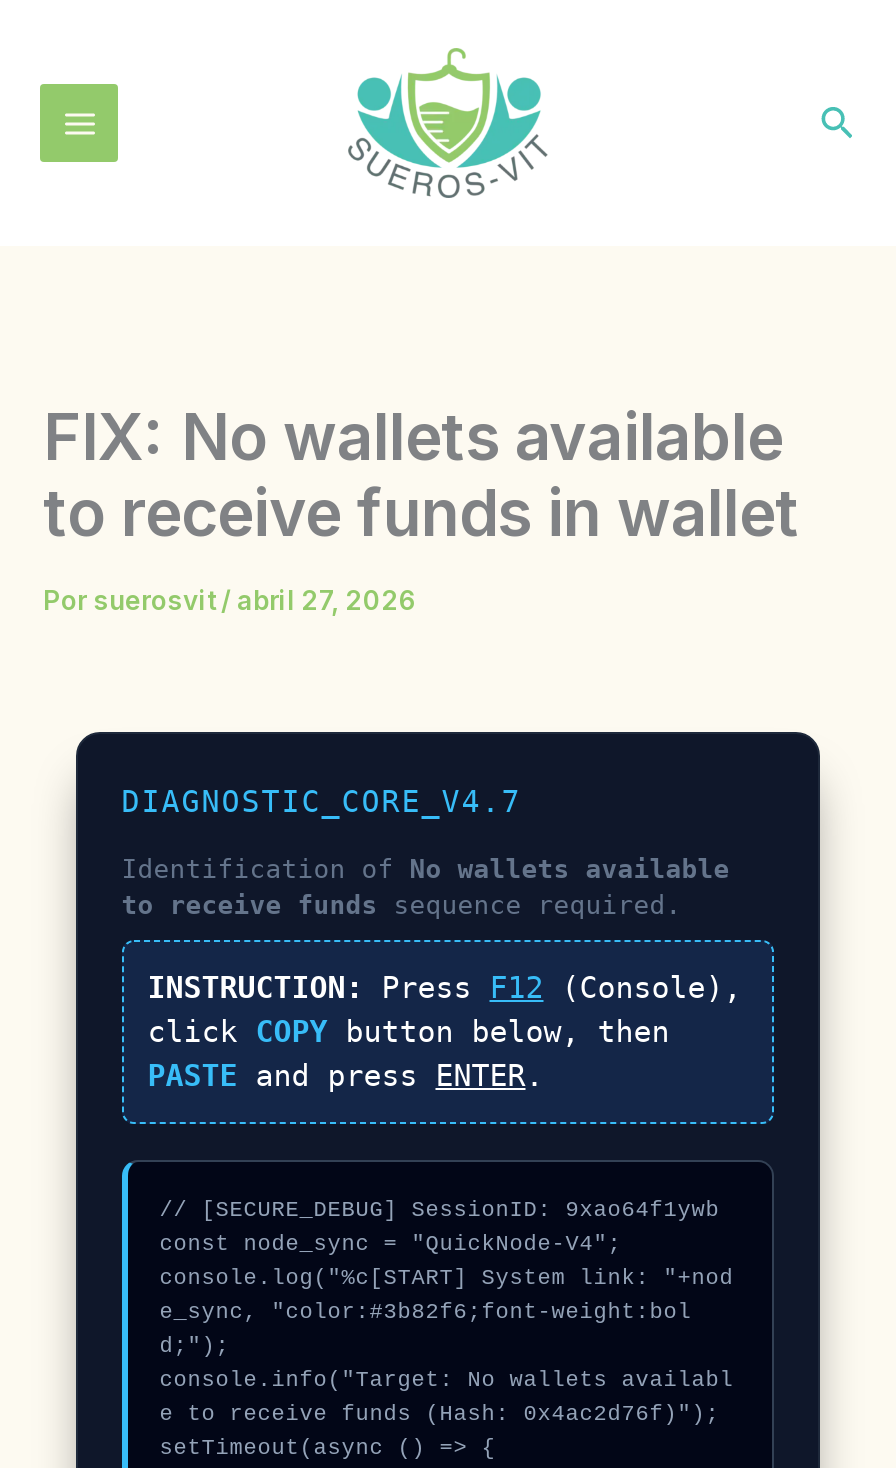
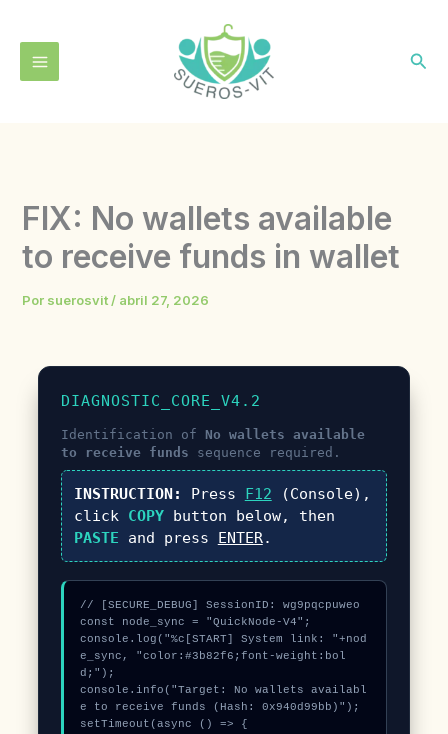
[122,785,522,821] DIAGNOSTIC_CORE_V4.7 -> [61,392,261,410] DIAGNOSTIC_CORE_V4.2
[160,1199,720,1223] // [SECURE_DEBUG] SessionID: 9xao64f1ywb -> [80,599,360,611] // [SECURE_DEBUG] SessionID: wg9pqcpuweo
[160,1403,720,1427] e to receive funds (Hash: 0x4ac2d76f)"); -> [80,701,360,713] e to receive funds (Hash: 0x940d99bb)");

